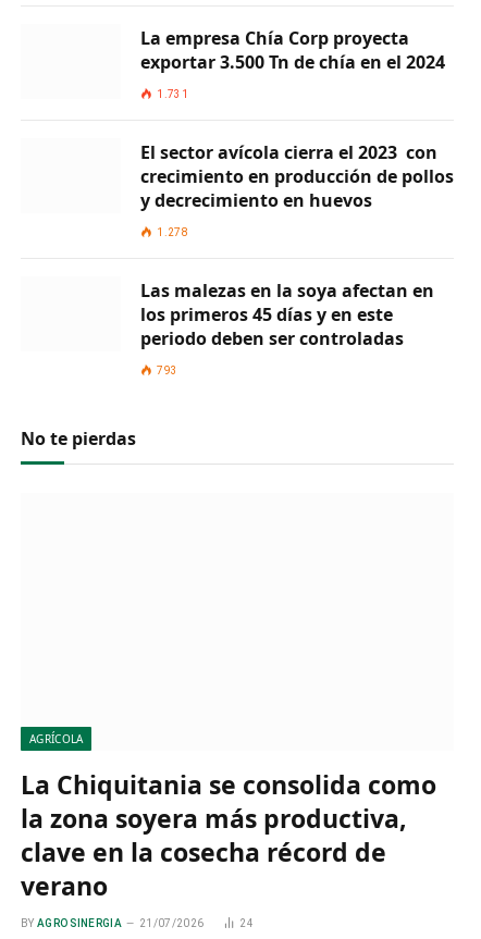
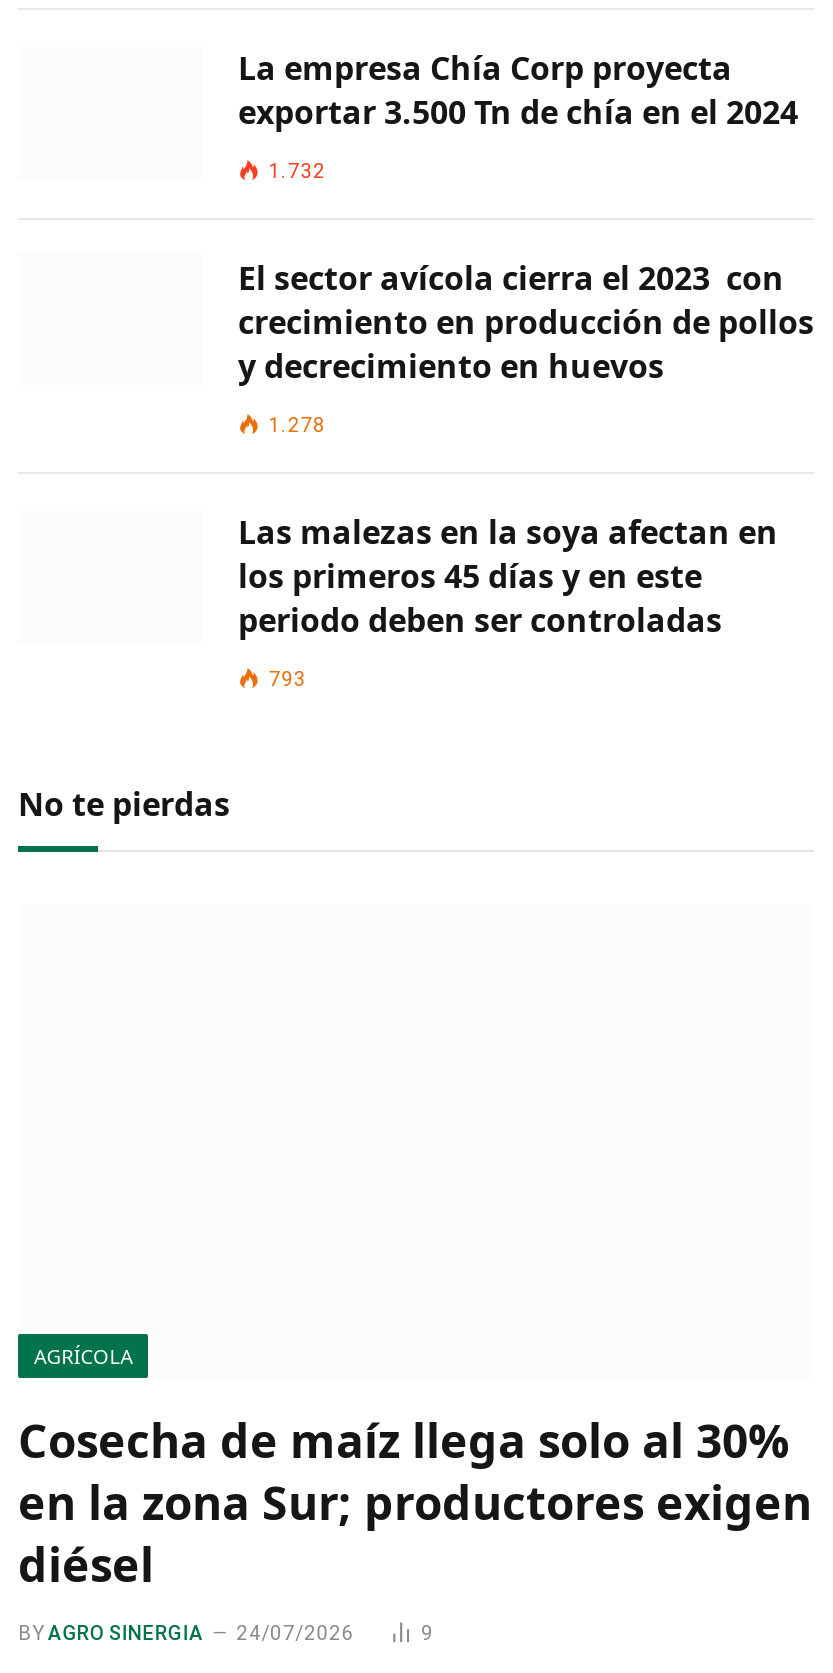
[157,88,188,100] 1.731 -> [269,161,326,183] 1.732
[21,767,436,903] La Chiquitania se consolida como | la zona soyera más productiva, | clave en la cosecha récord de | verano -> [18,1408,812,1596] Cosecha de maíz llega solo al 30% | en la zona Sur; productores exigen | diésel
[139,917,254,929] 21/07/2026 | 24 -> [236,1622,434,1644] 24/07/2026 | 9

